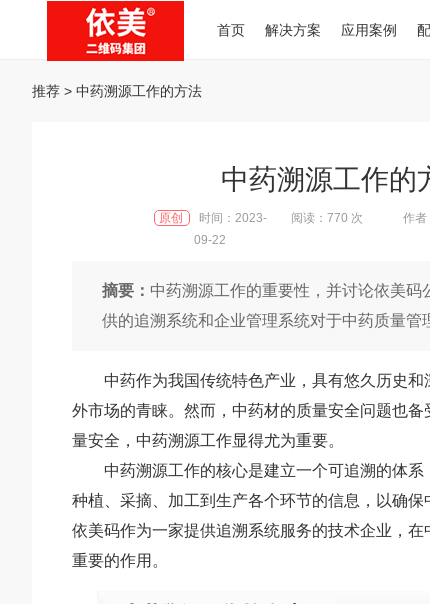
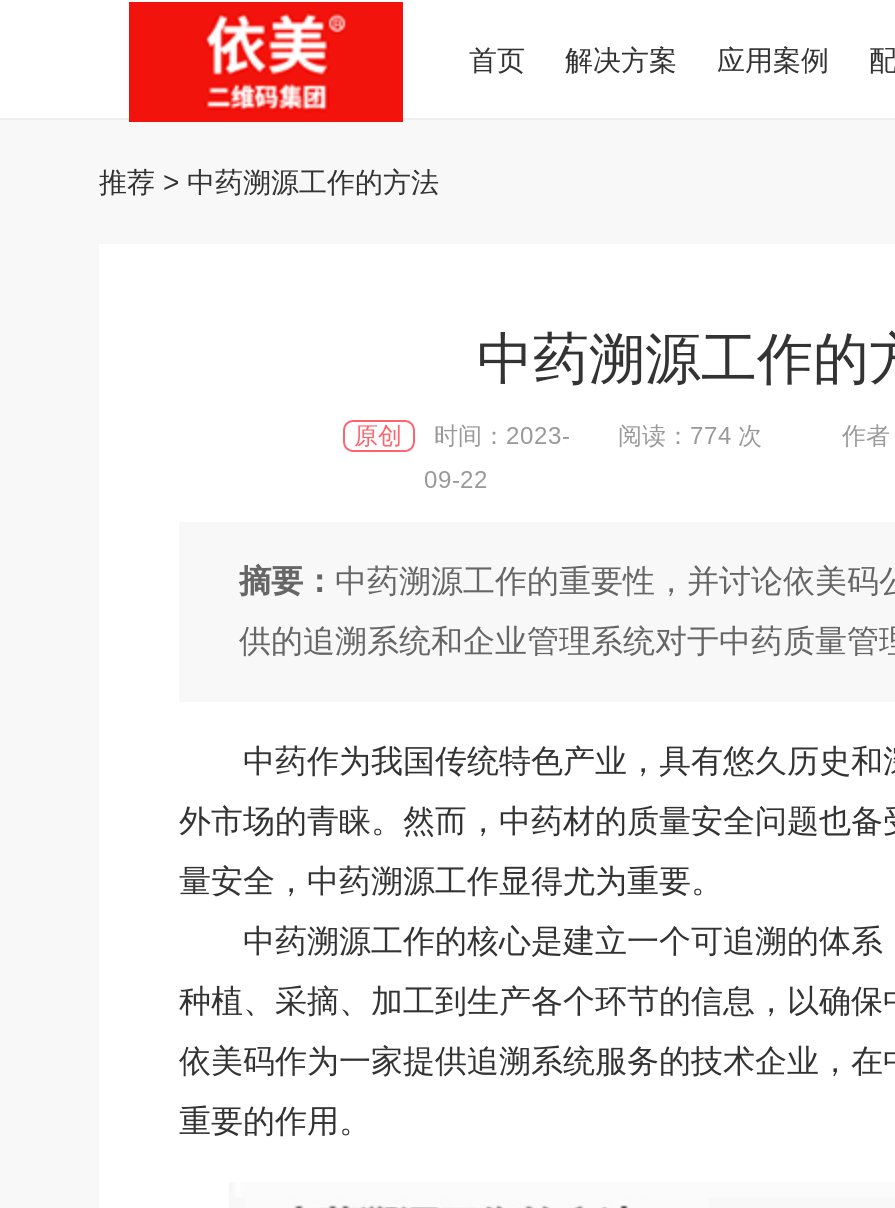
[159,211,363,225] 原创 时间：2023- 阅读：770 次 -> [354,422,762,450] 原创 时间：2023- 阅读：774 次

